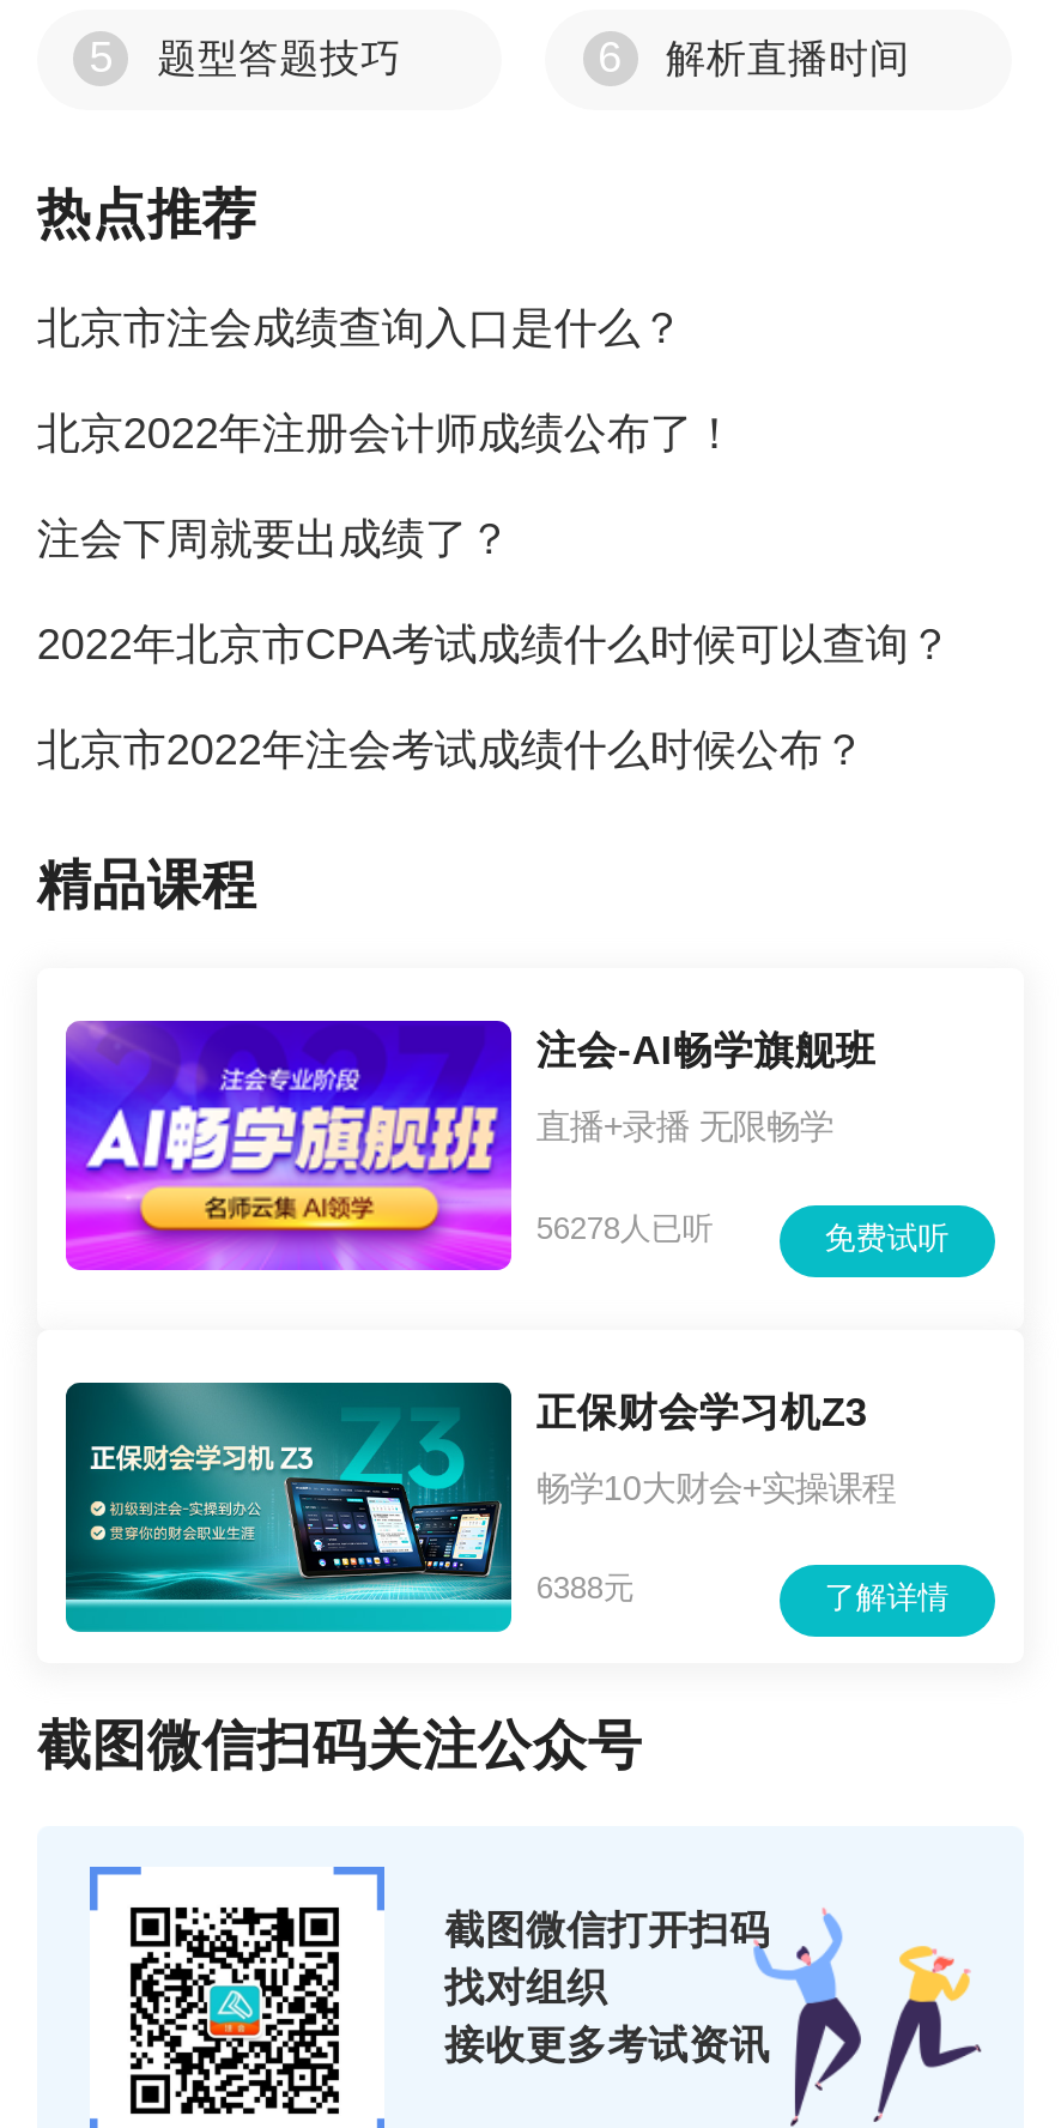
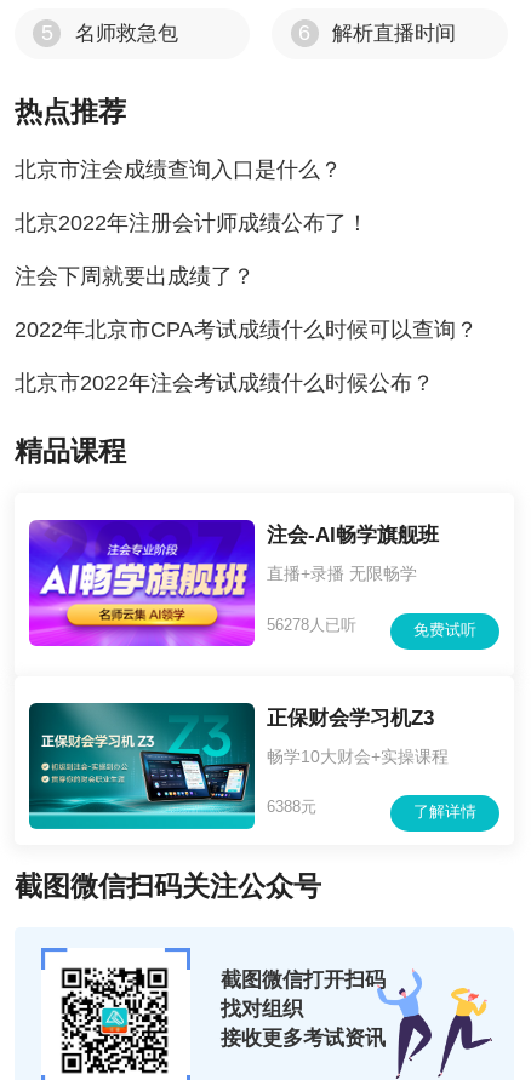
[157,36,401,81] 题型答题技巧 -> [75,22,178,45] 名师救急包

